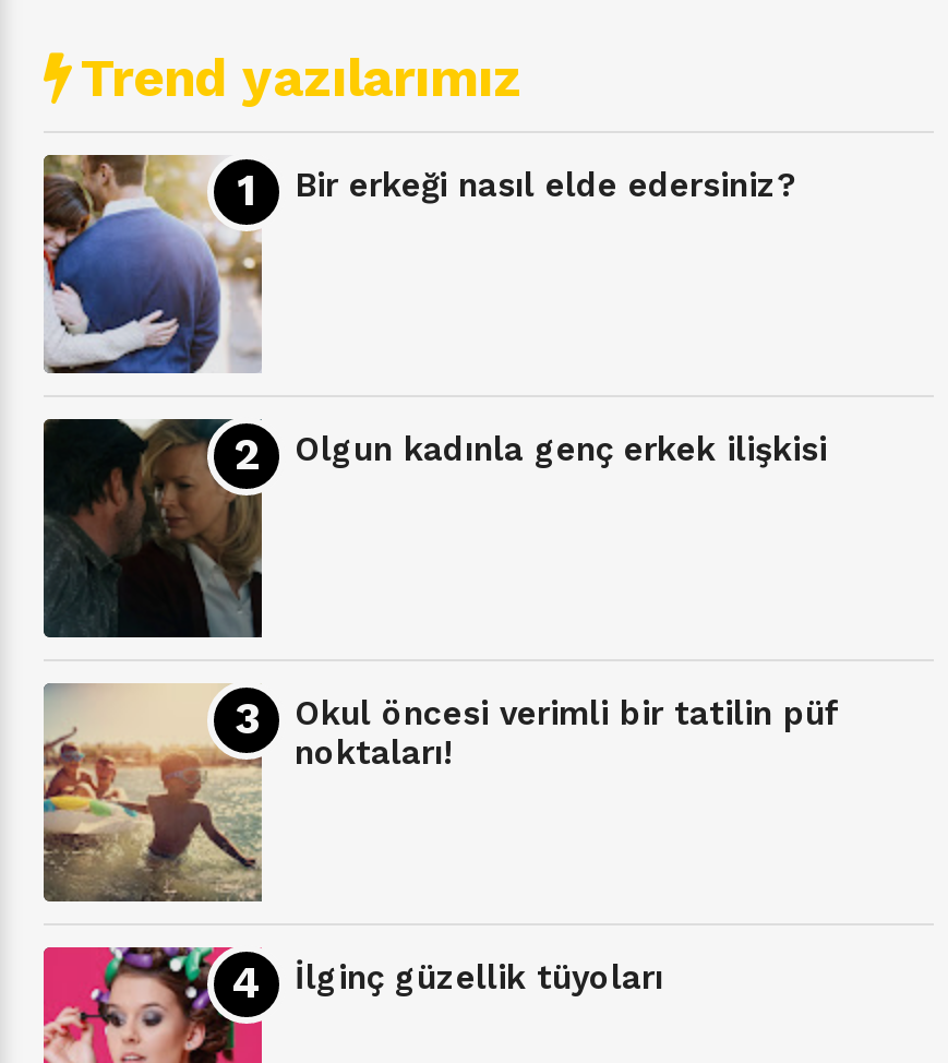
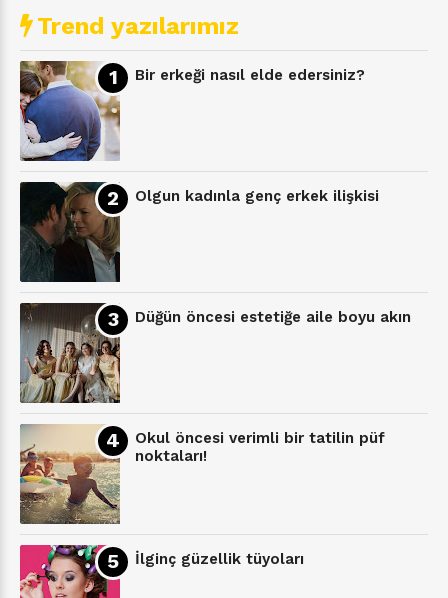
none -> [20,302,411,403] [image] | Düğün öncesi estetiğe aile boyu akın

